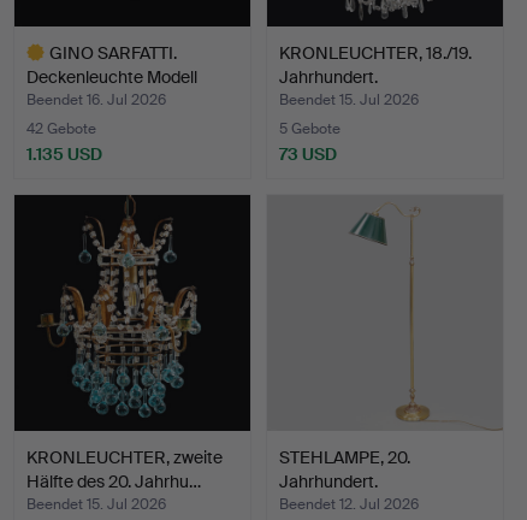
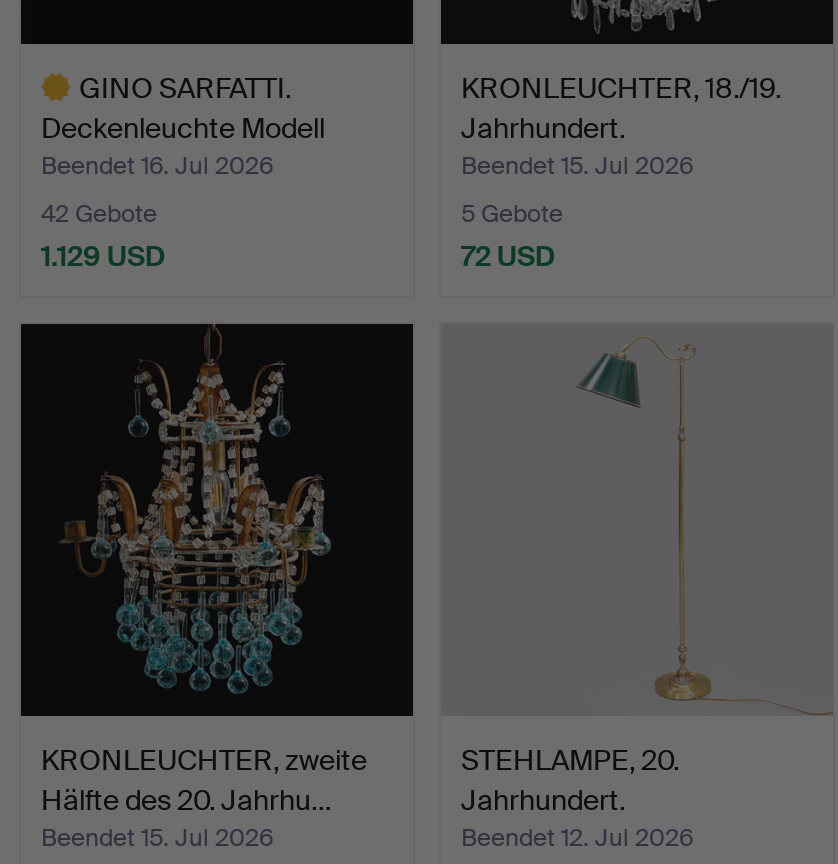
[26,143,102,165] 1.135 USD -> [41,238,165,274] 1.129 USD
[279,143,337,165] 73 USD -> [461,238,555,274] 72 USD

